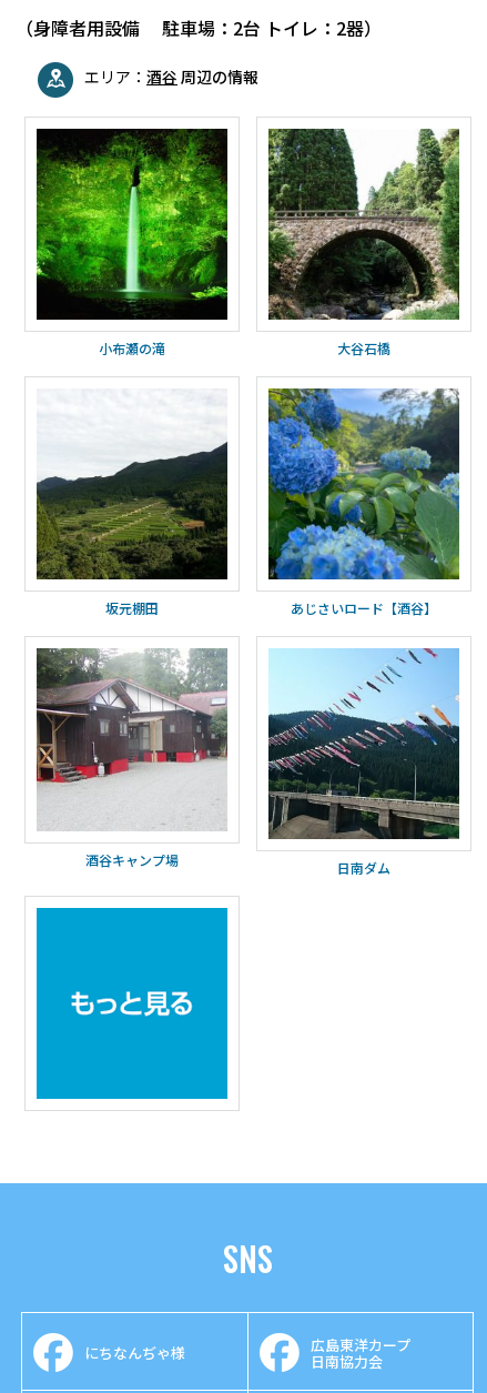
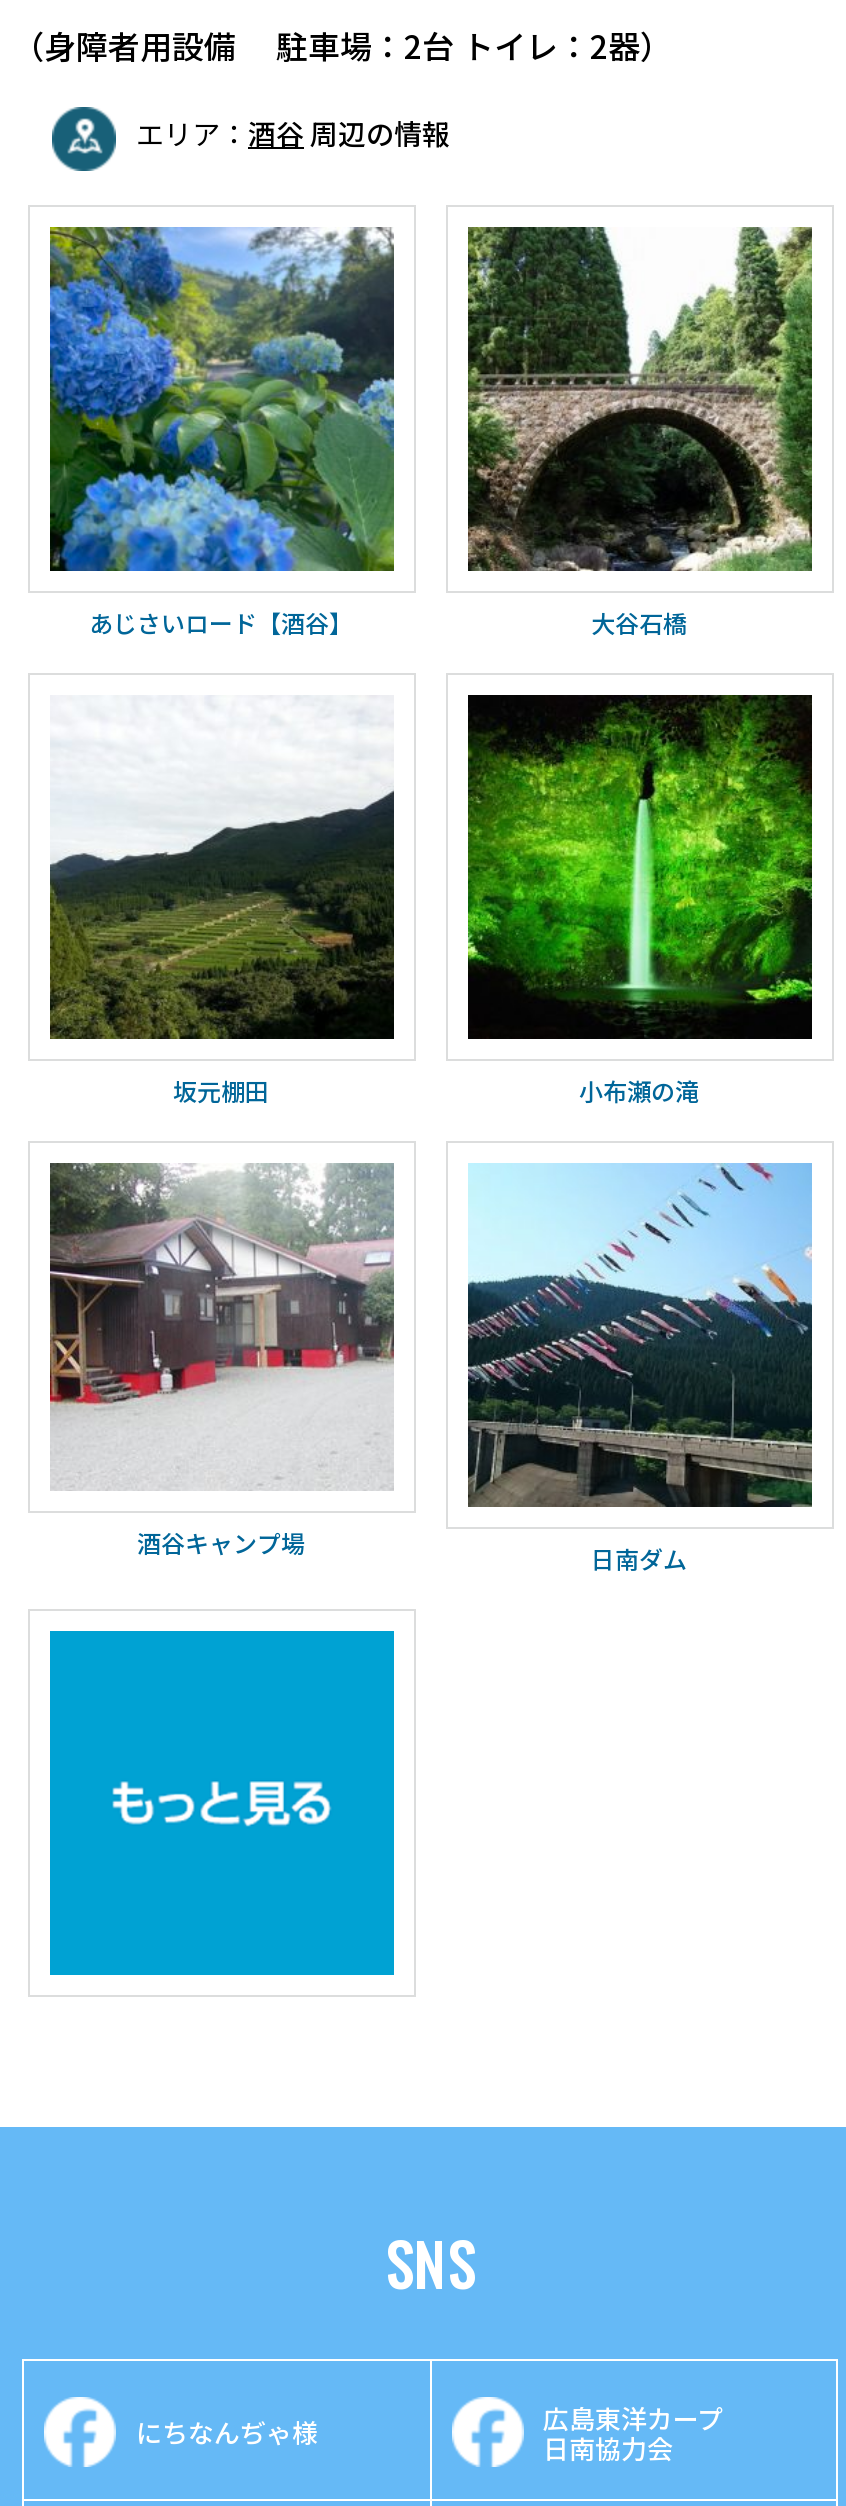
moved [35,128,229,358] -> [466,693,814,1107]: [image] | 小布瀬の滝
moved [267,387,460,617] -> [48,225,396,639]: [image] | あじさいロード【酒谷】

